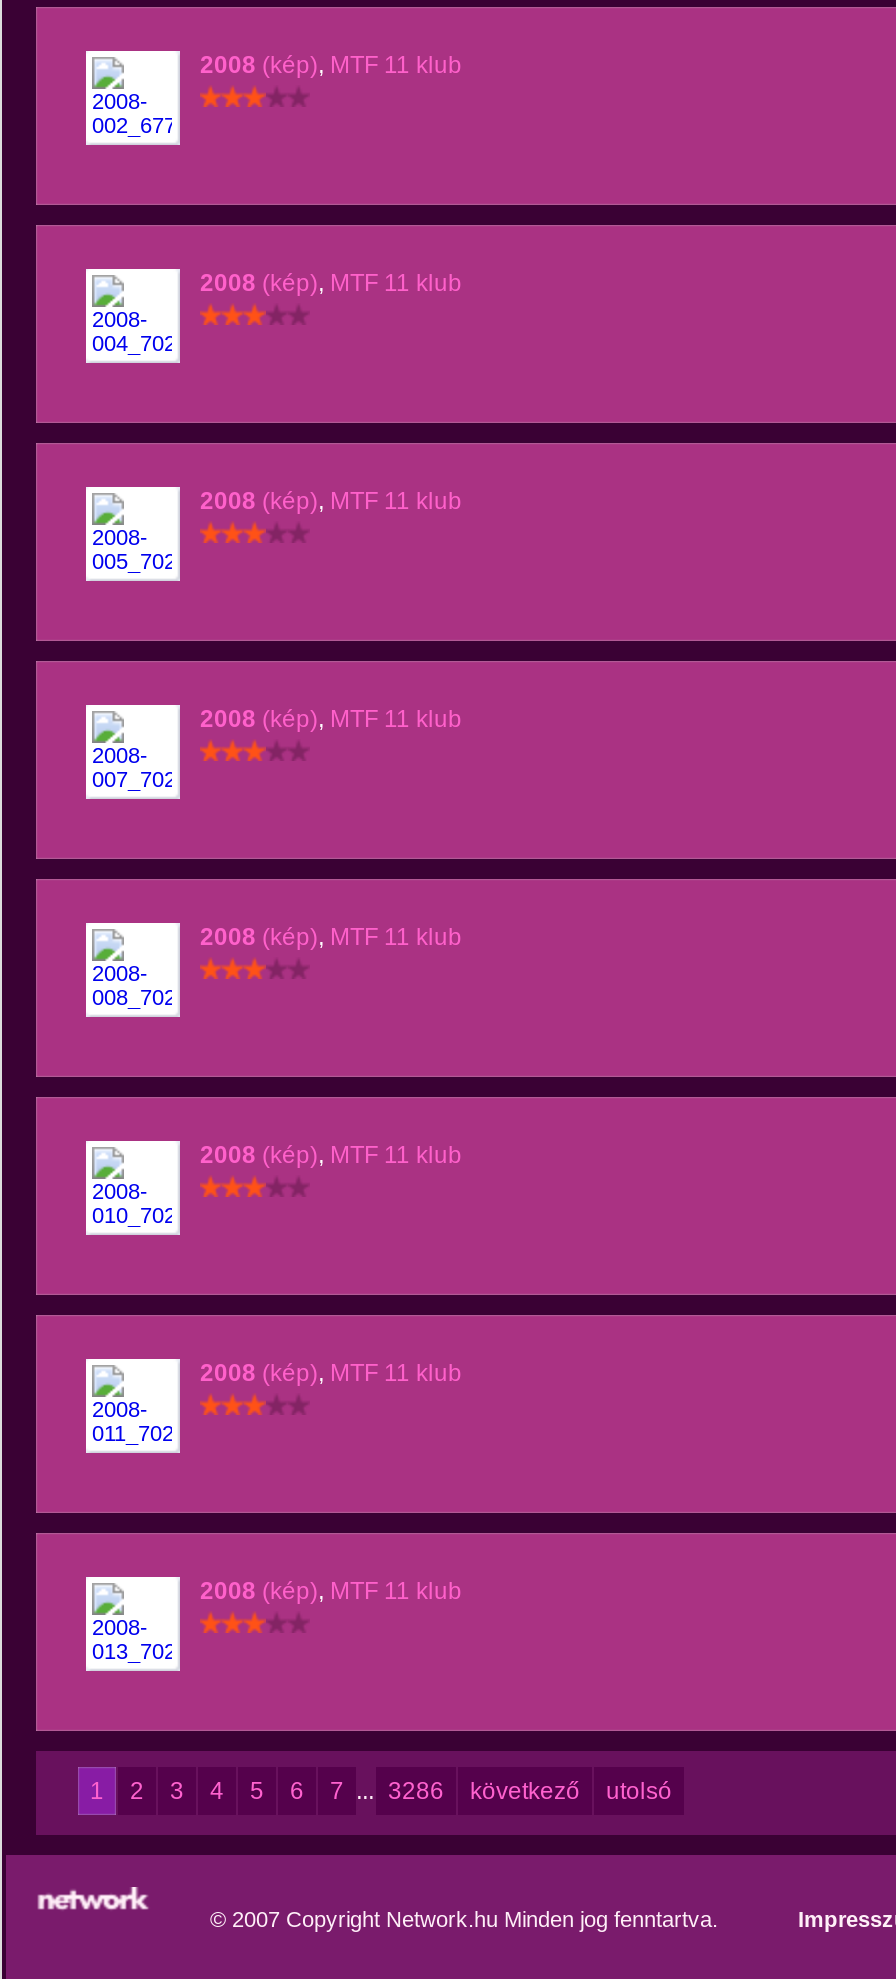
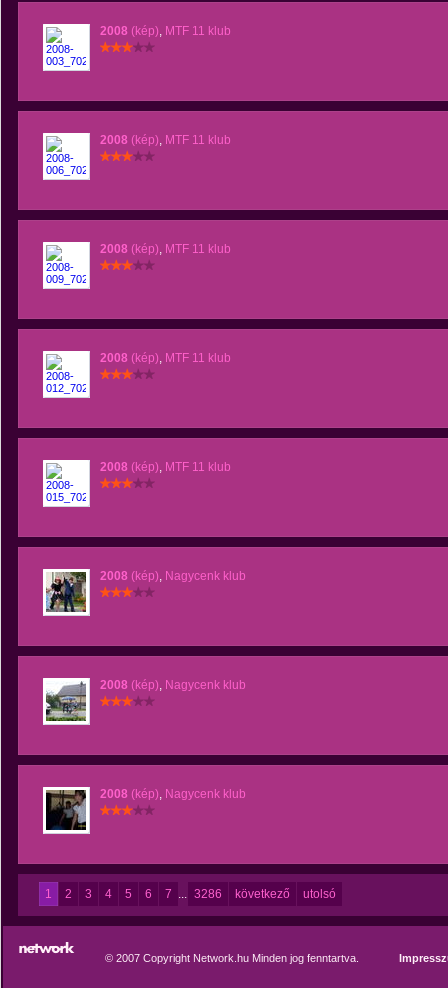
[92,1141,462,1227] [image] | 2008 (kép), MTF 11 klub -> [45,569,246,613] [image] | 2008 (kép), Nagycenk klub
[92,1359,462,1445] [image] | 2008 (kép), MTF 11 klub -> [45,678,246,722] [image] | 2008 (kép), Nagycenk klub
[92,1577,462,1663] [image] | 2008 (kép), MTF 11 klub -> [45,787,246,831] [image] | 2008 (kép), Nagycenk klub

